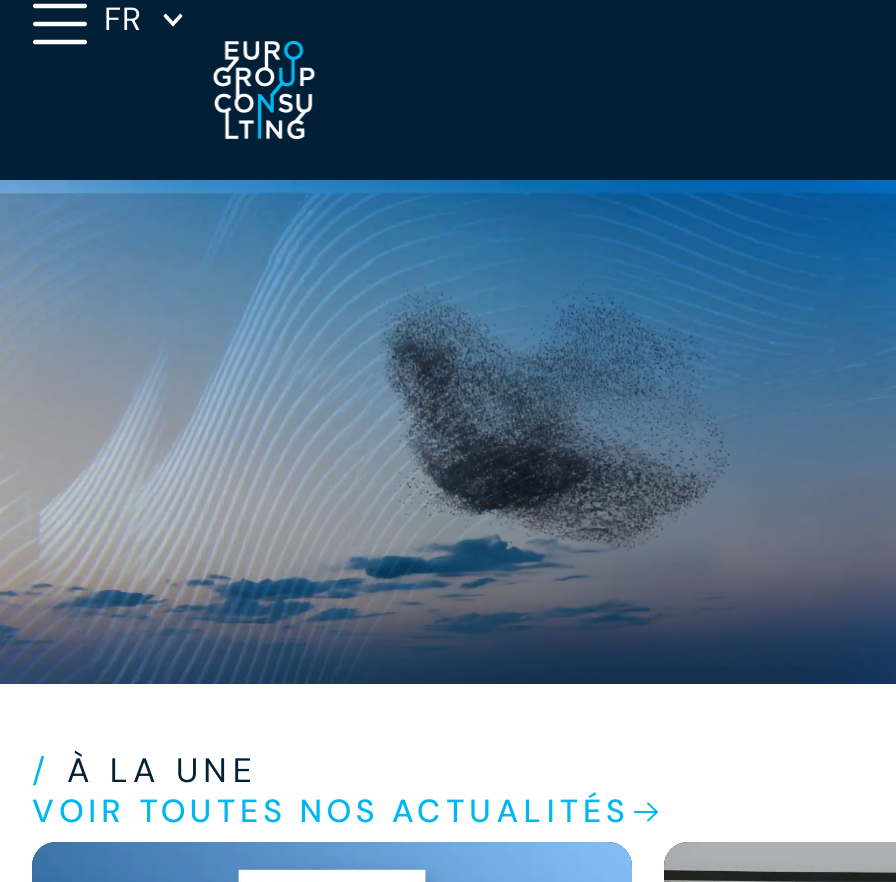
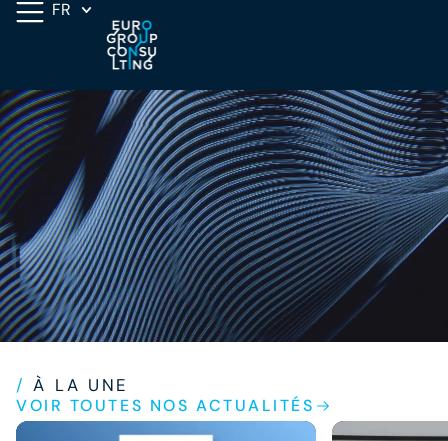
[6,178,890,684] [image] -> [3,89,445,342] [image]

